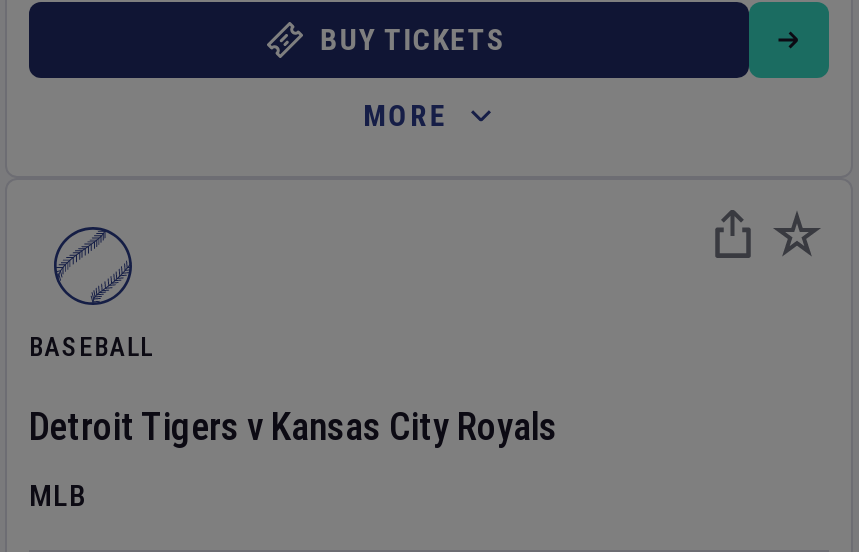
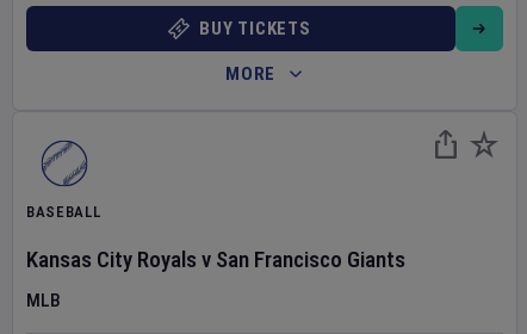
[29,404,557,450] Detroit Tigers v Kansas City Royals -> [26,246,405,273] Kansas City Royals v San Francisco Giants

